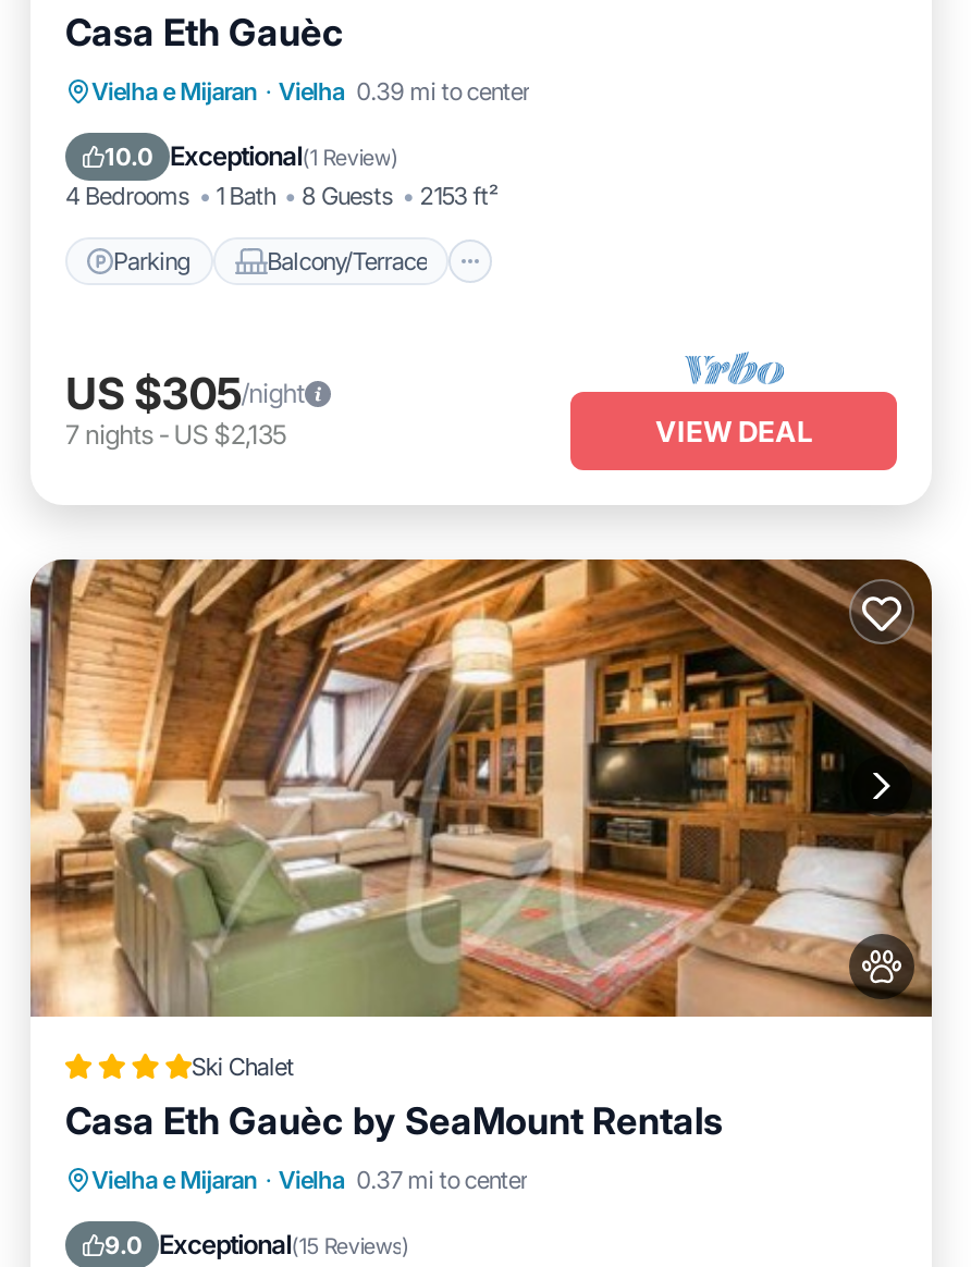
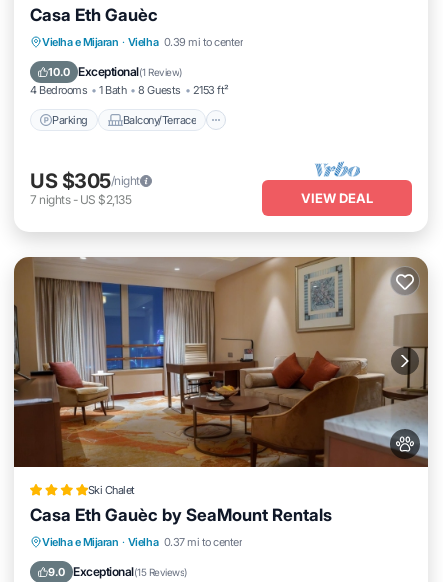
[28,557,934,1019] [image] -> [13,257,429,468] [image]

